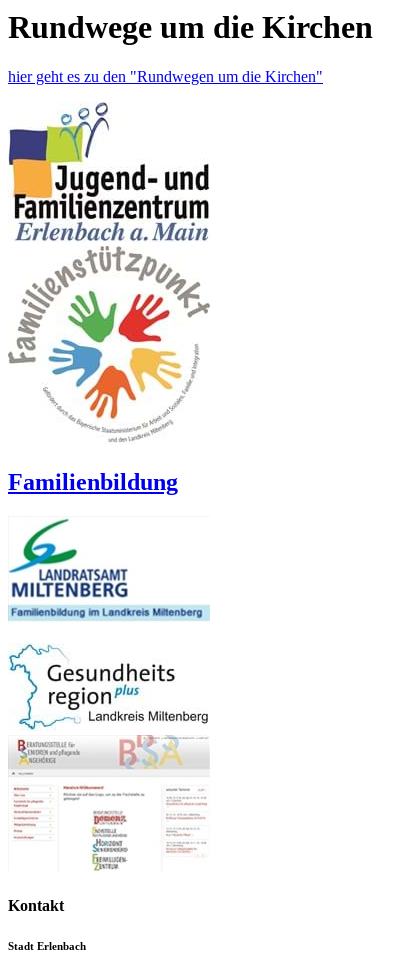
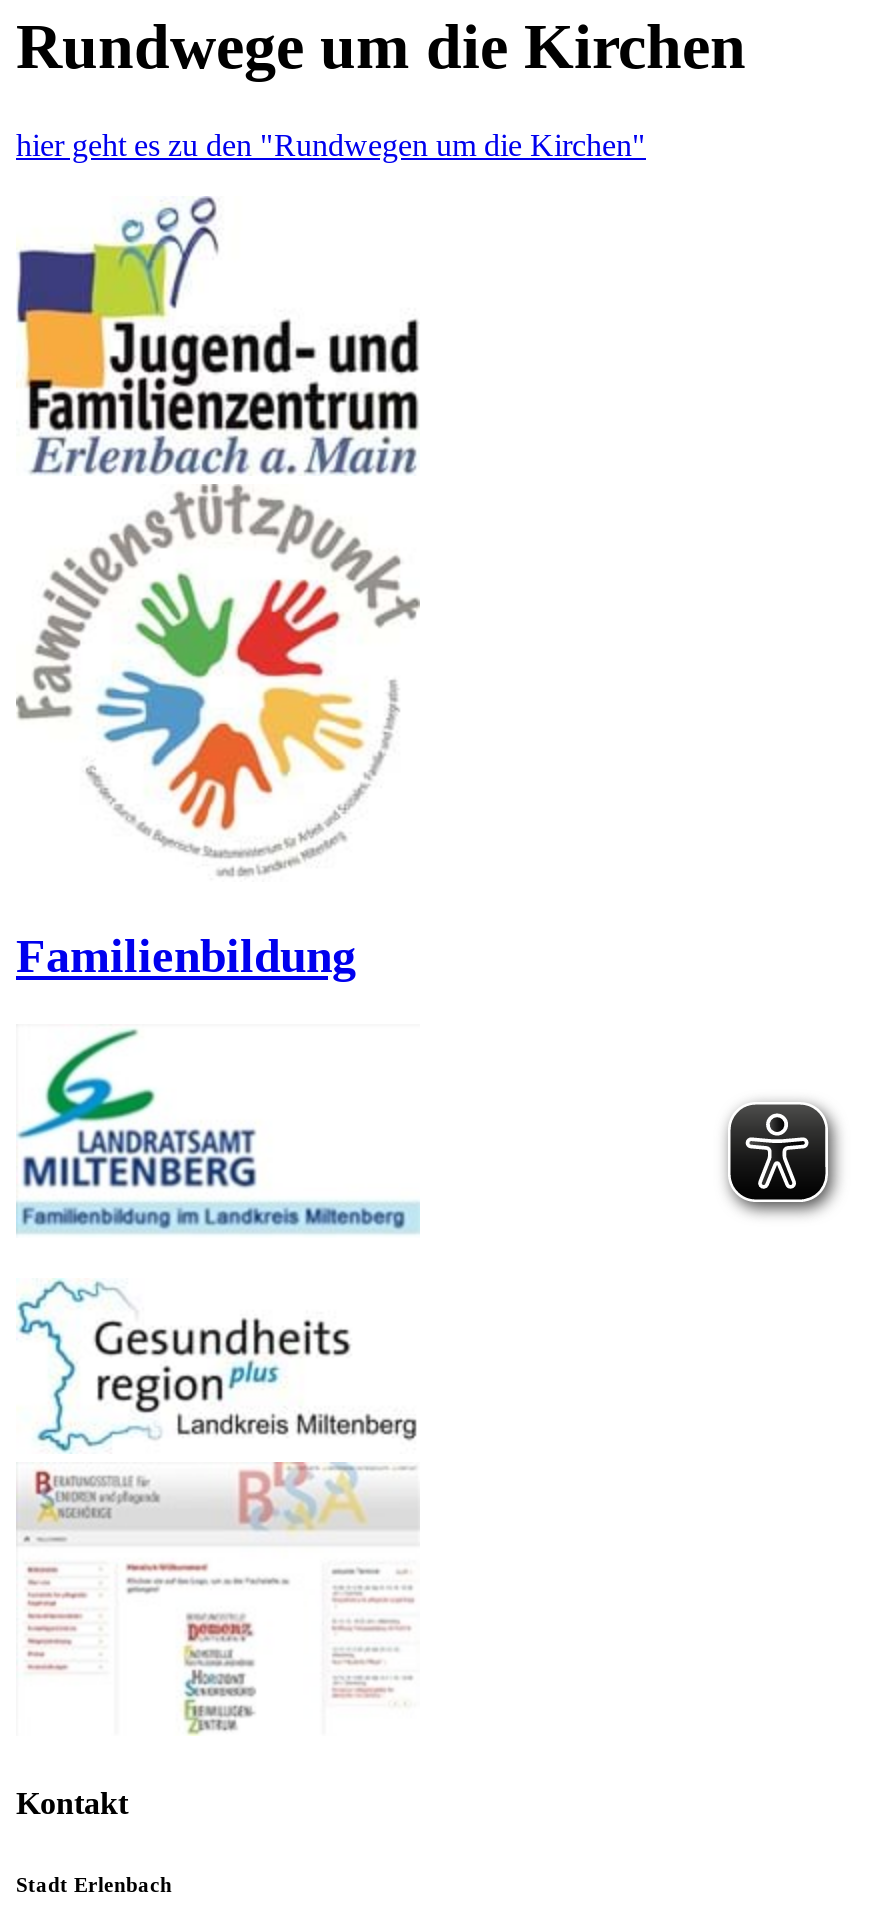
none -> [724,1100,840,1216] [image]

